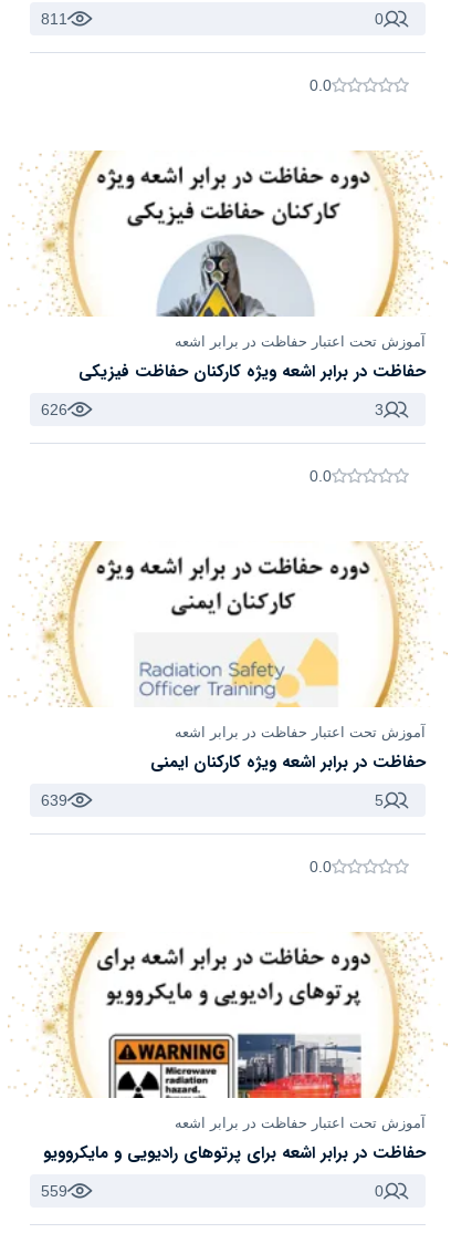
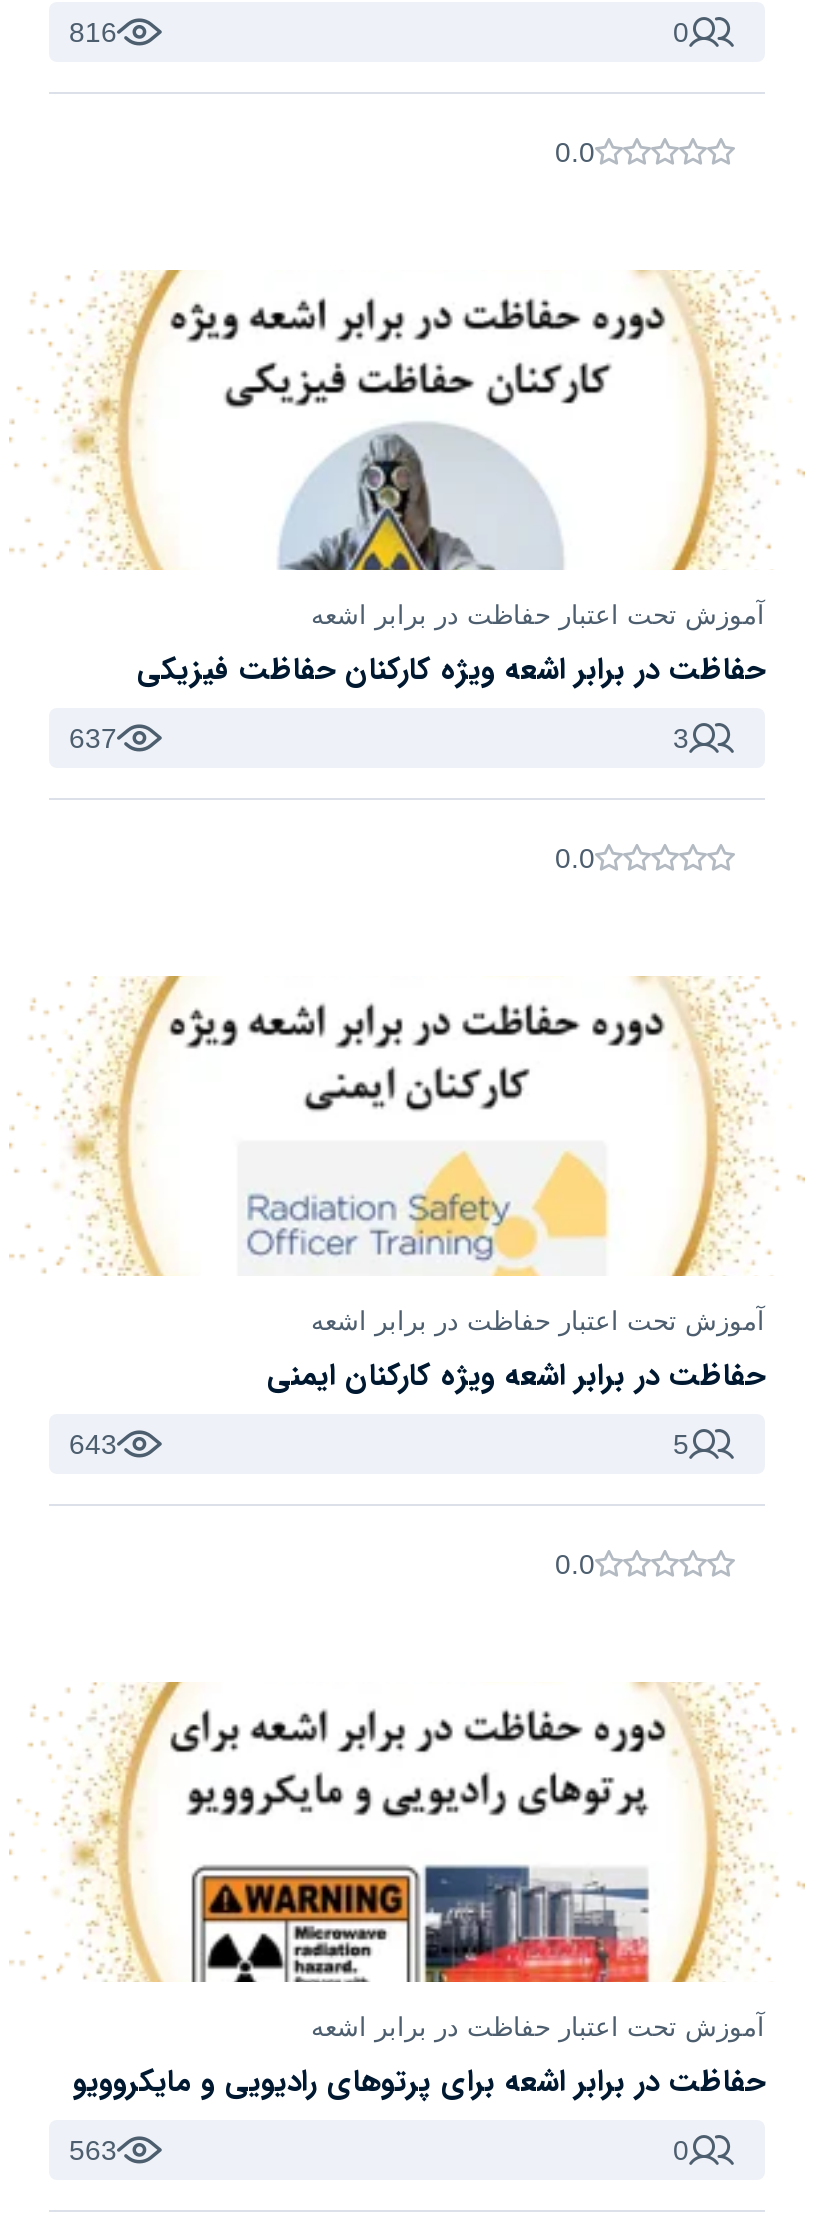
[41,10,67,28] 811 -> [69,16,117,48] 816
[41,401,67,418] 626 -> [69,722,117,754] 637
[41,791,67,809] 639 -> [69,1428,117,1460] 643
[41,1182,67,1200] 559 -> [69,2134,117,2166] 563

